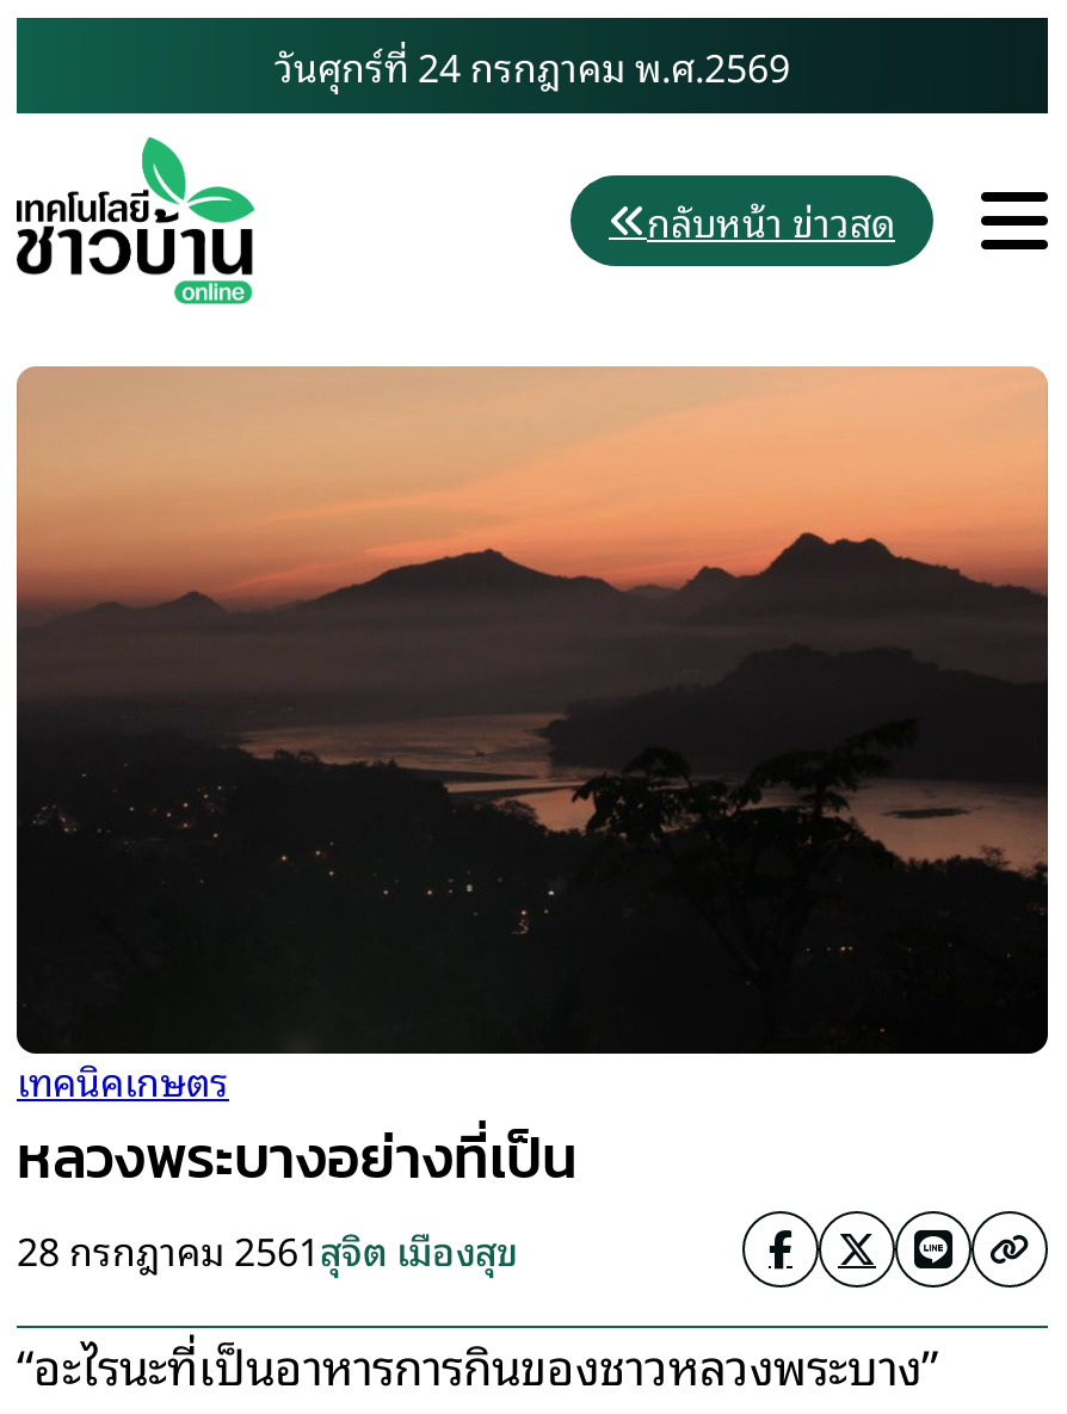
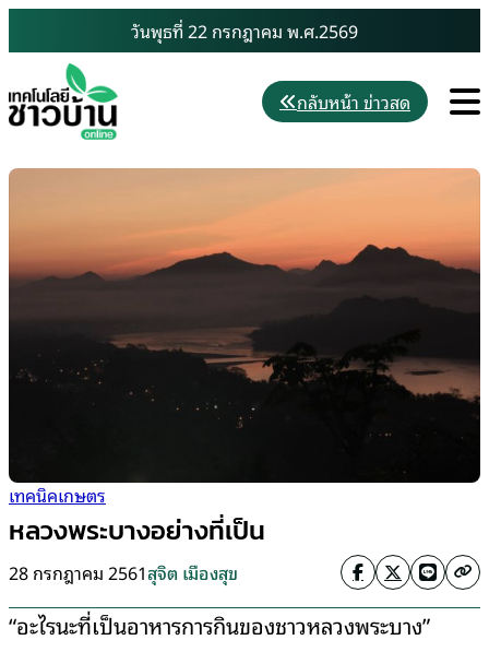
[275,35,790,97] วันศุกร์ที่ 24 กรกฎาคม พ.ศ.2569 -> [131,16,358,45] วันพุธที่ 22 กรกฎาคม พ.ศ.2569

